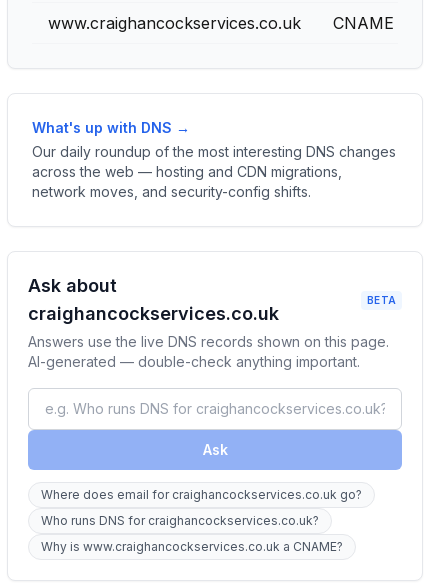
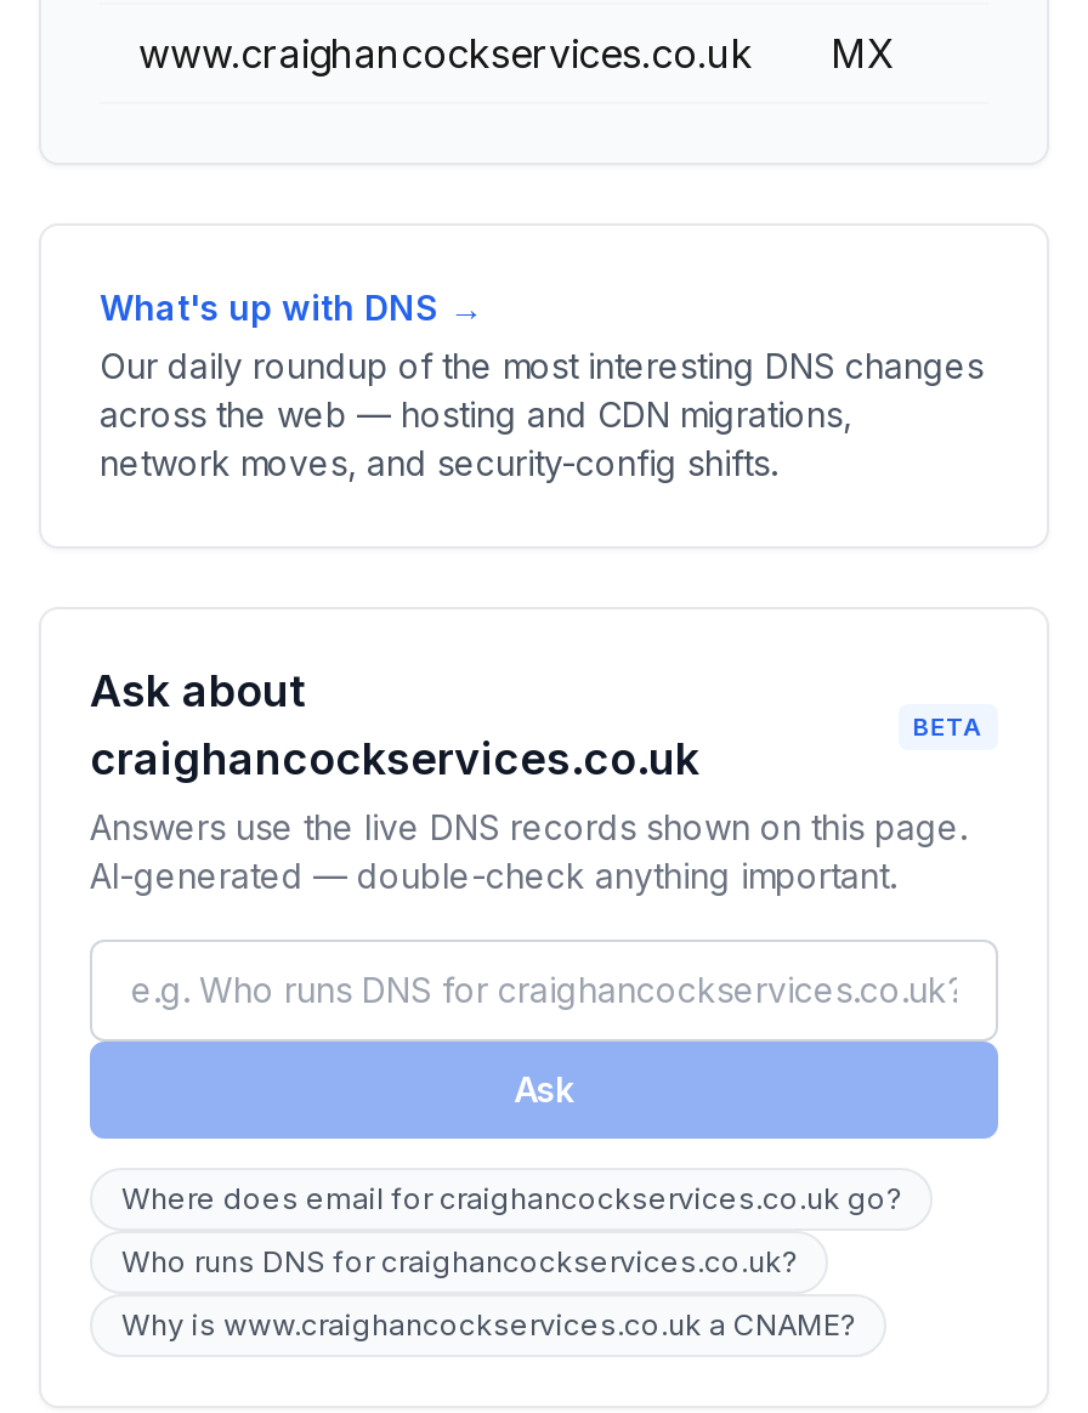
[333,13,394,33] CNAME -> [831,29,894,78] MX

